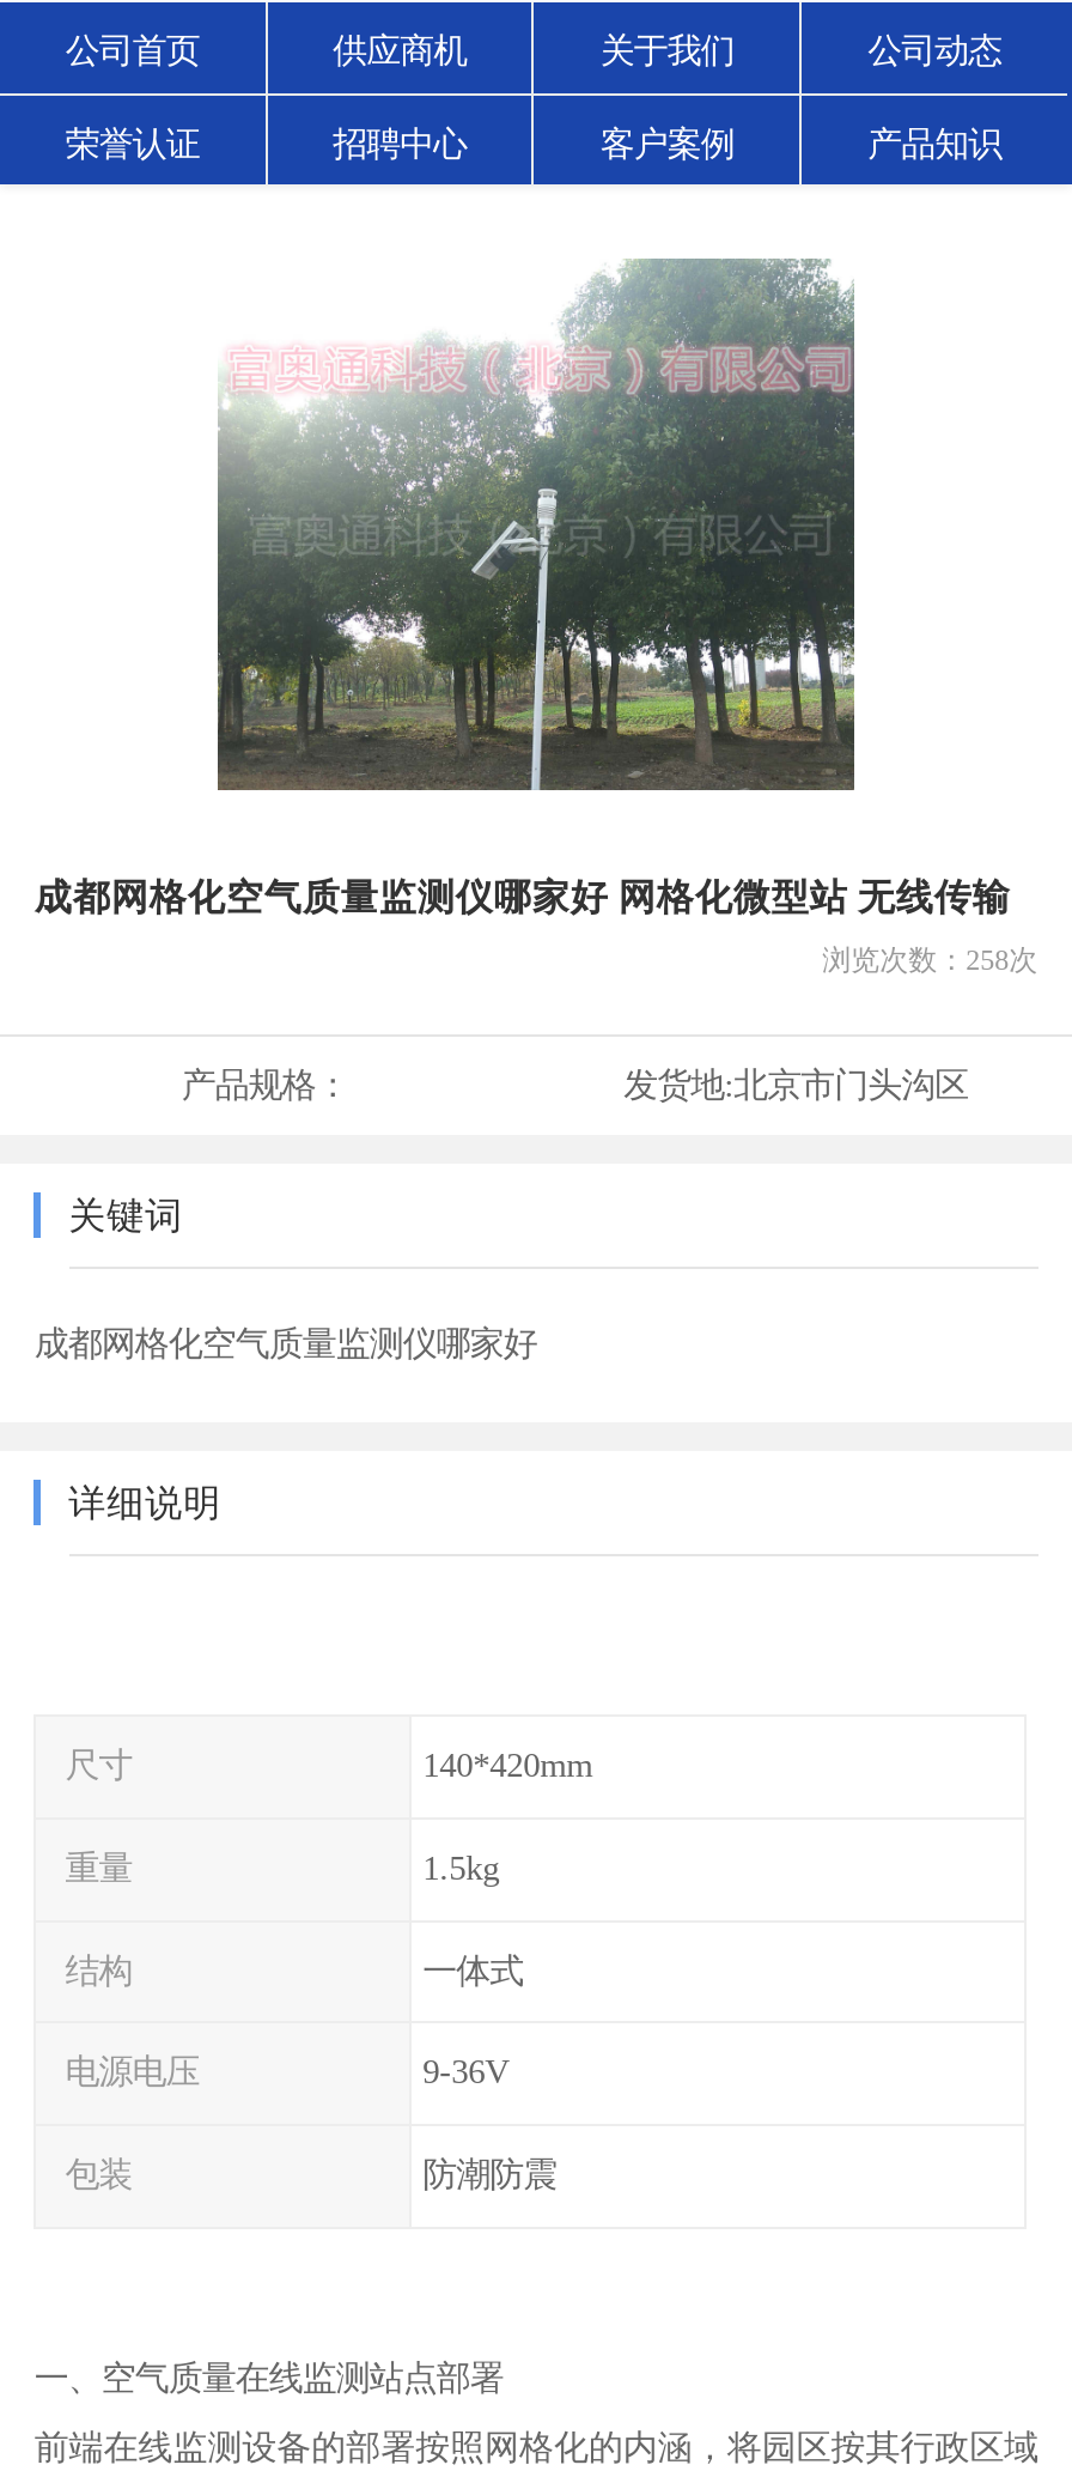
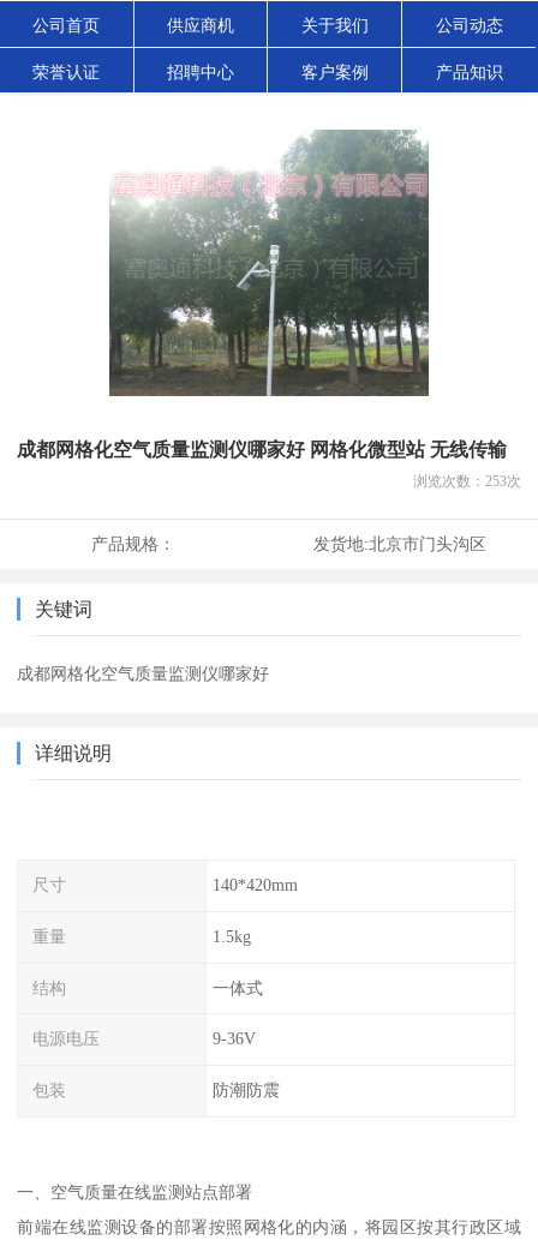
[822,944,1038,977] 浏览次数：258次 -> [413,473,521,490] 浏览次数：253次

